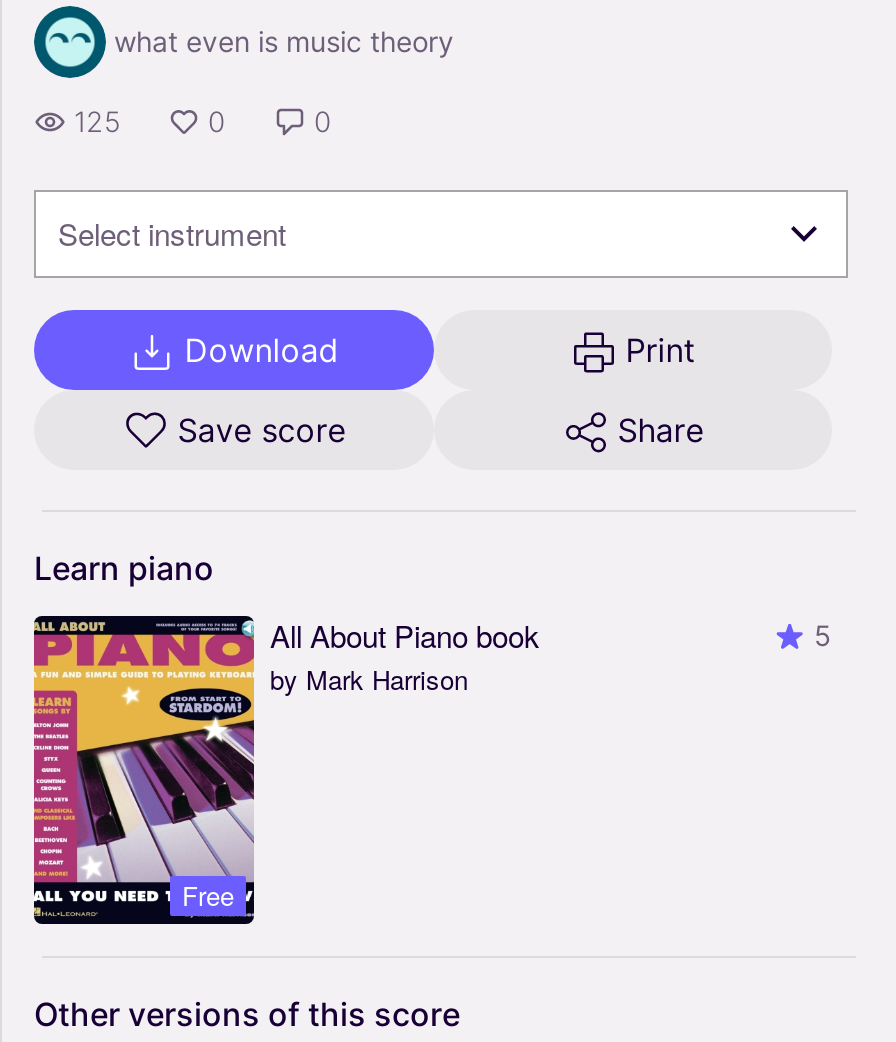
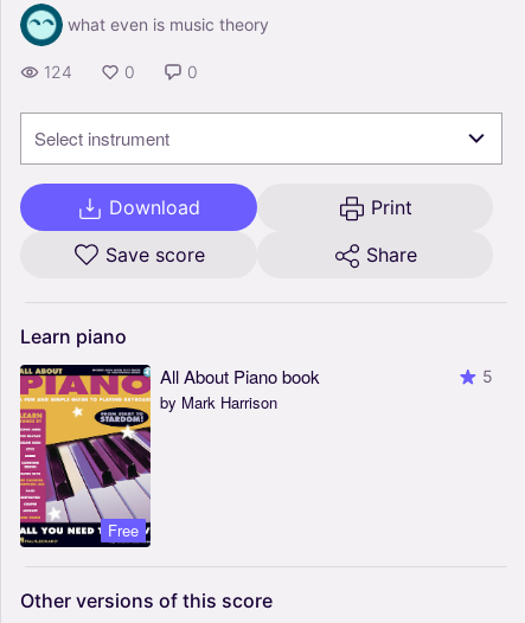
[74,103,120,137] 125 -> [44,61,72,81] 124

